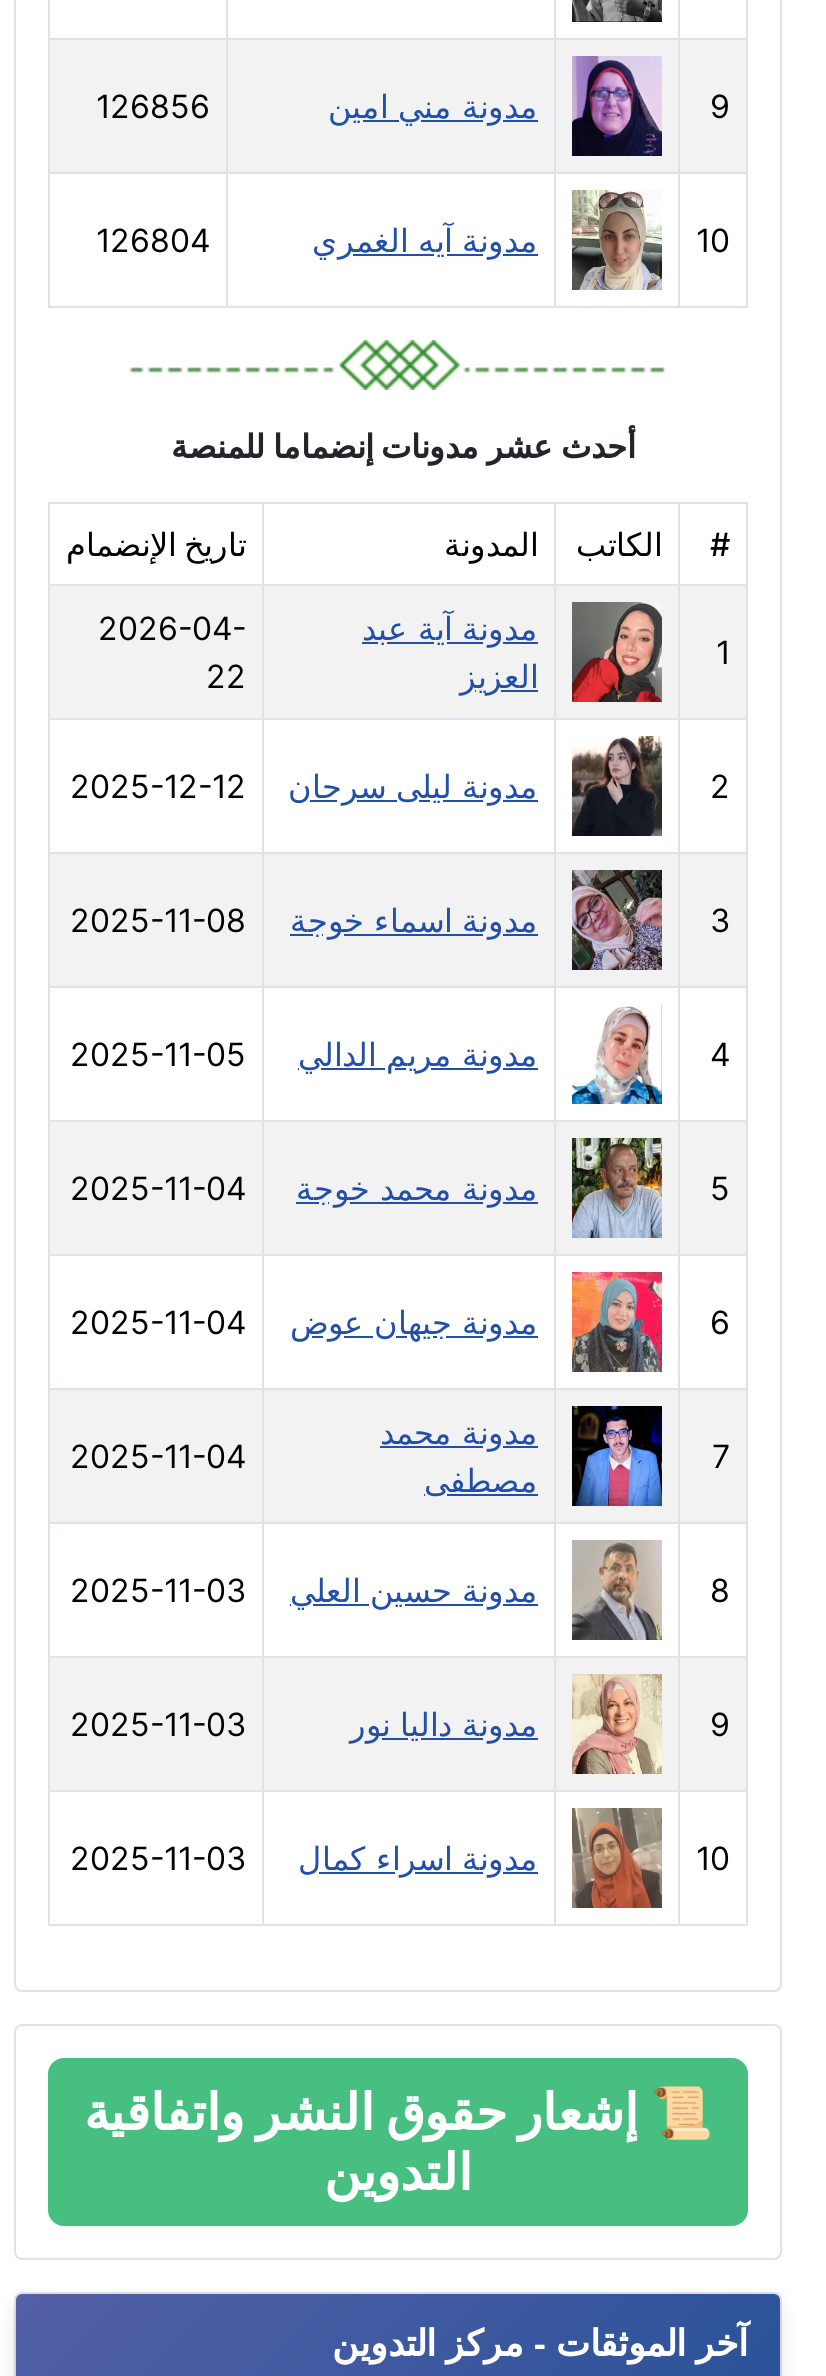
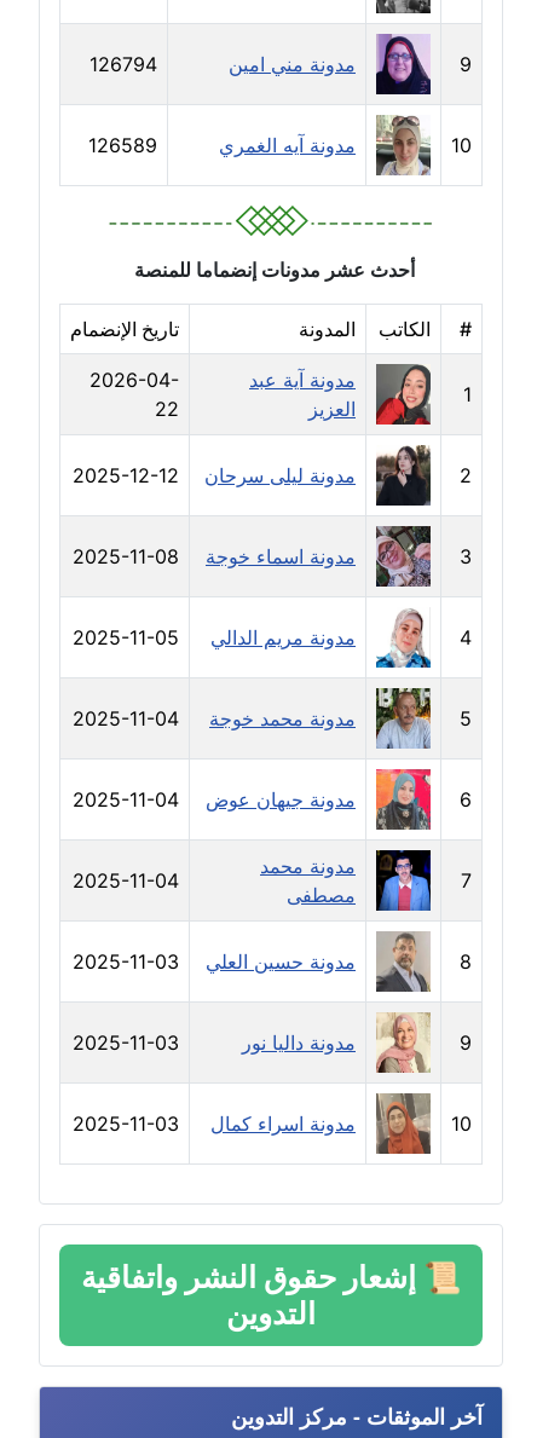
[96,87,210,127] 126856 -> [89,52,157,77] 126794
[96,221,210,261] 126804 -> [88,133,157,158] 126589

